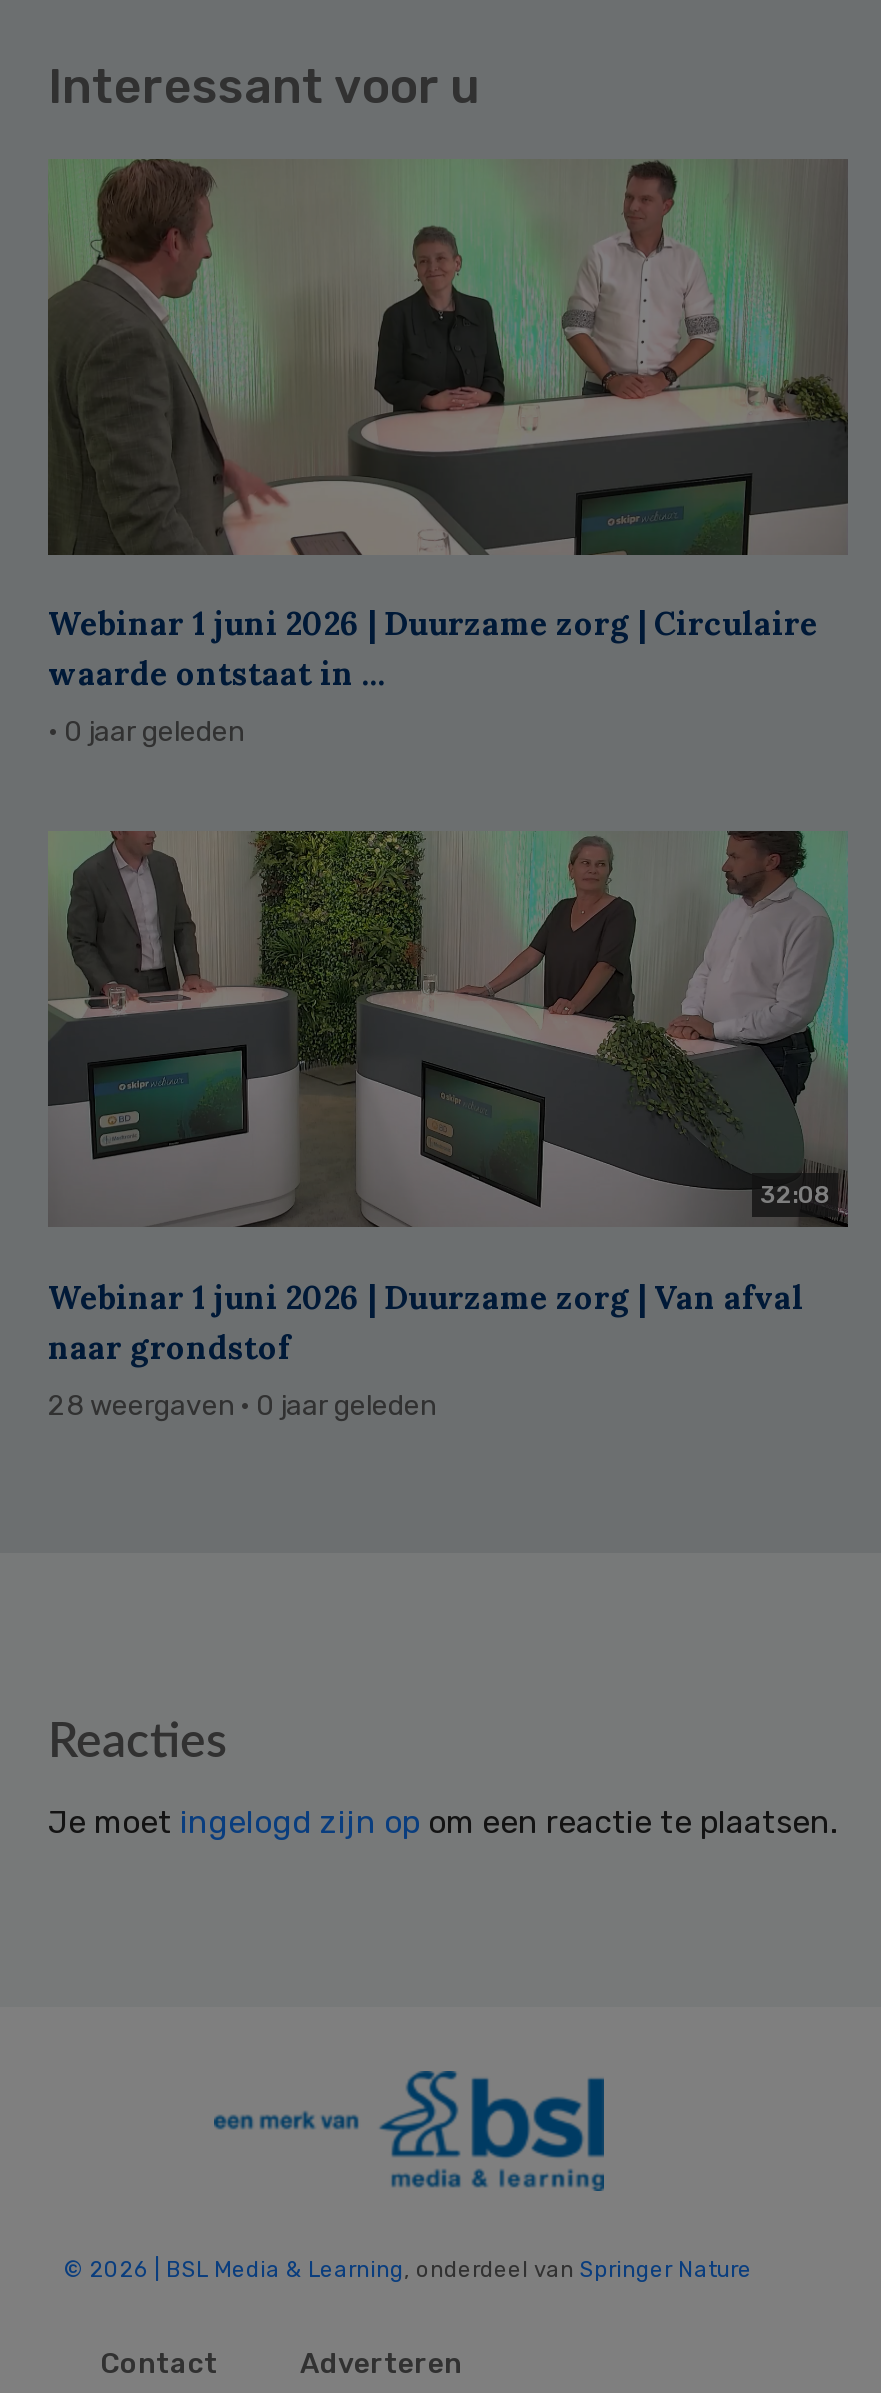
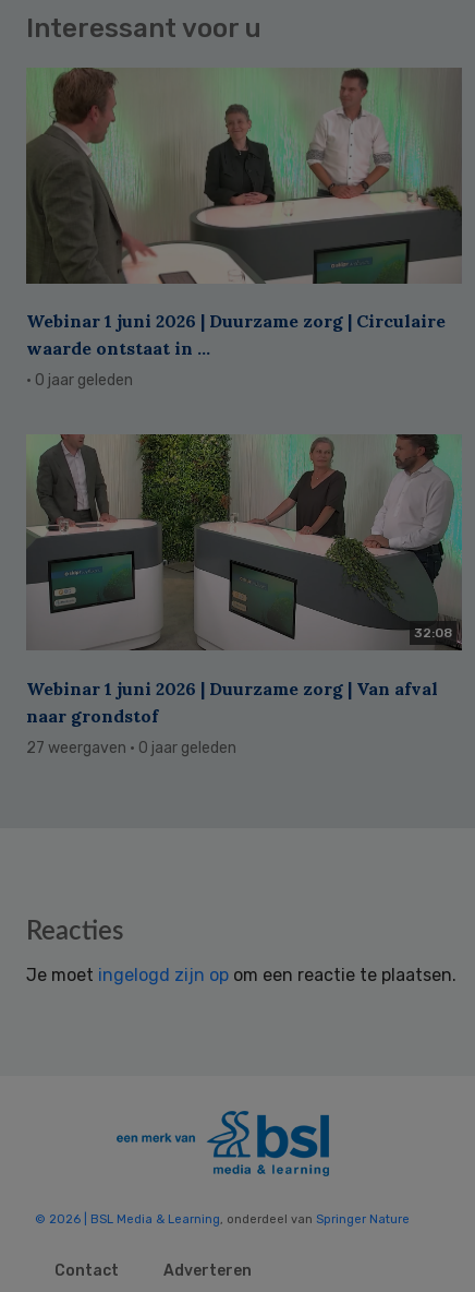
[48,1389,436,1423] 28 weergaven · 0 jaar geleden -> [26,739,236,757] 27 weergaven · 0 jaar geleden

